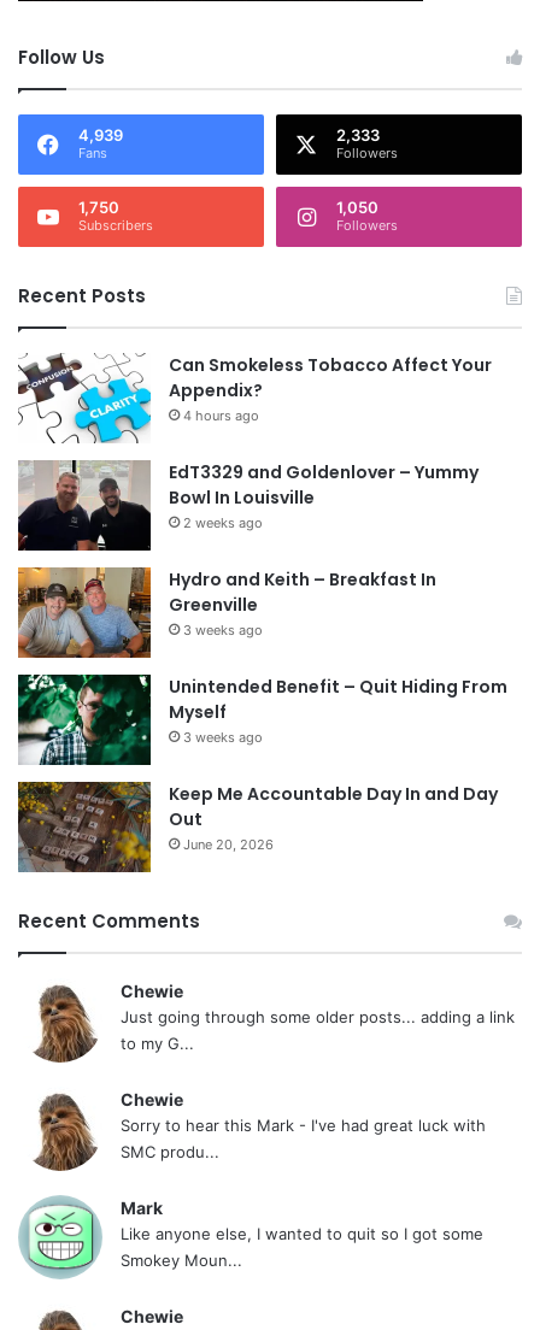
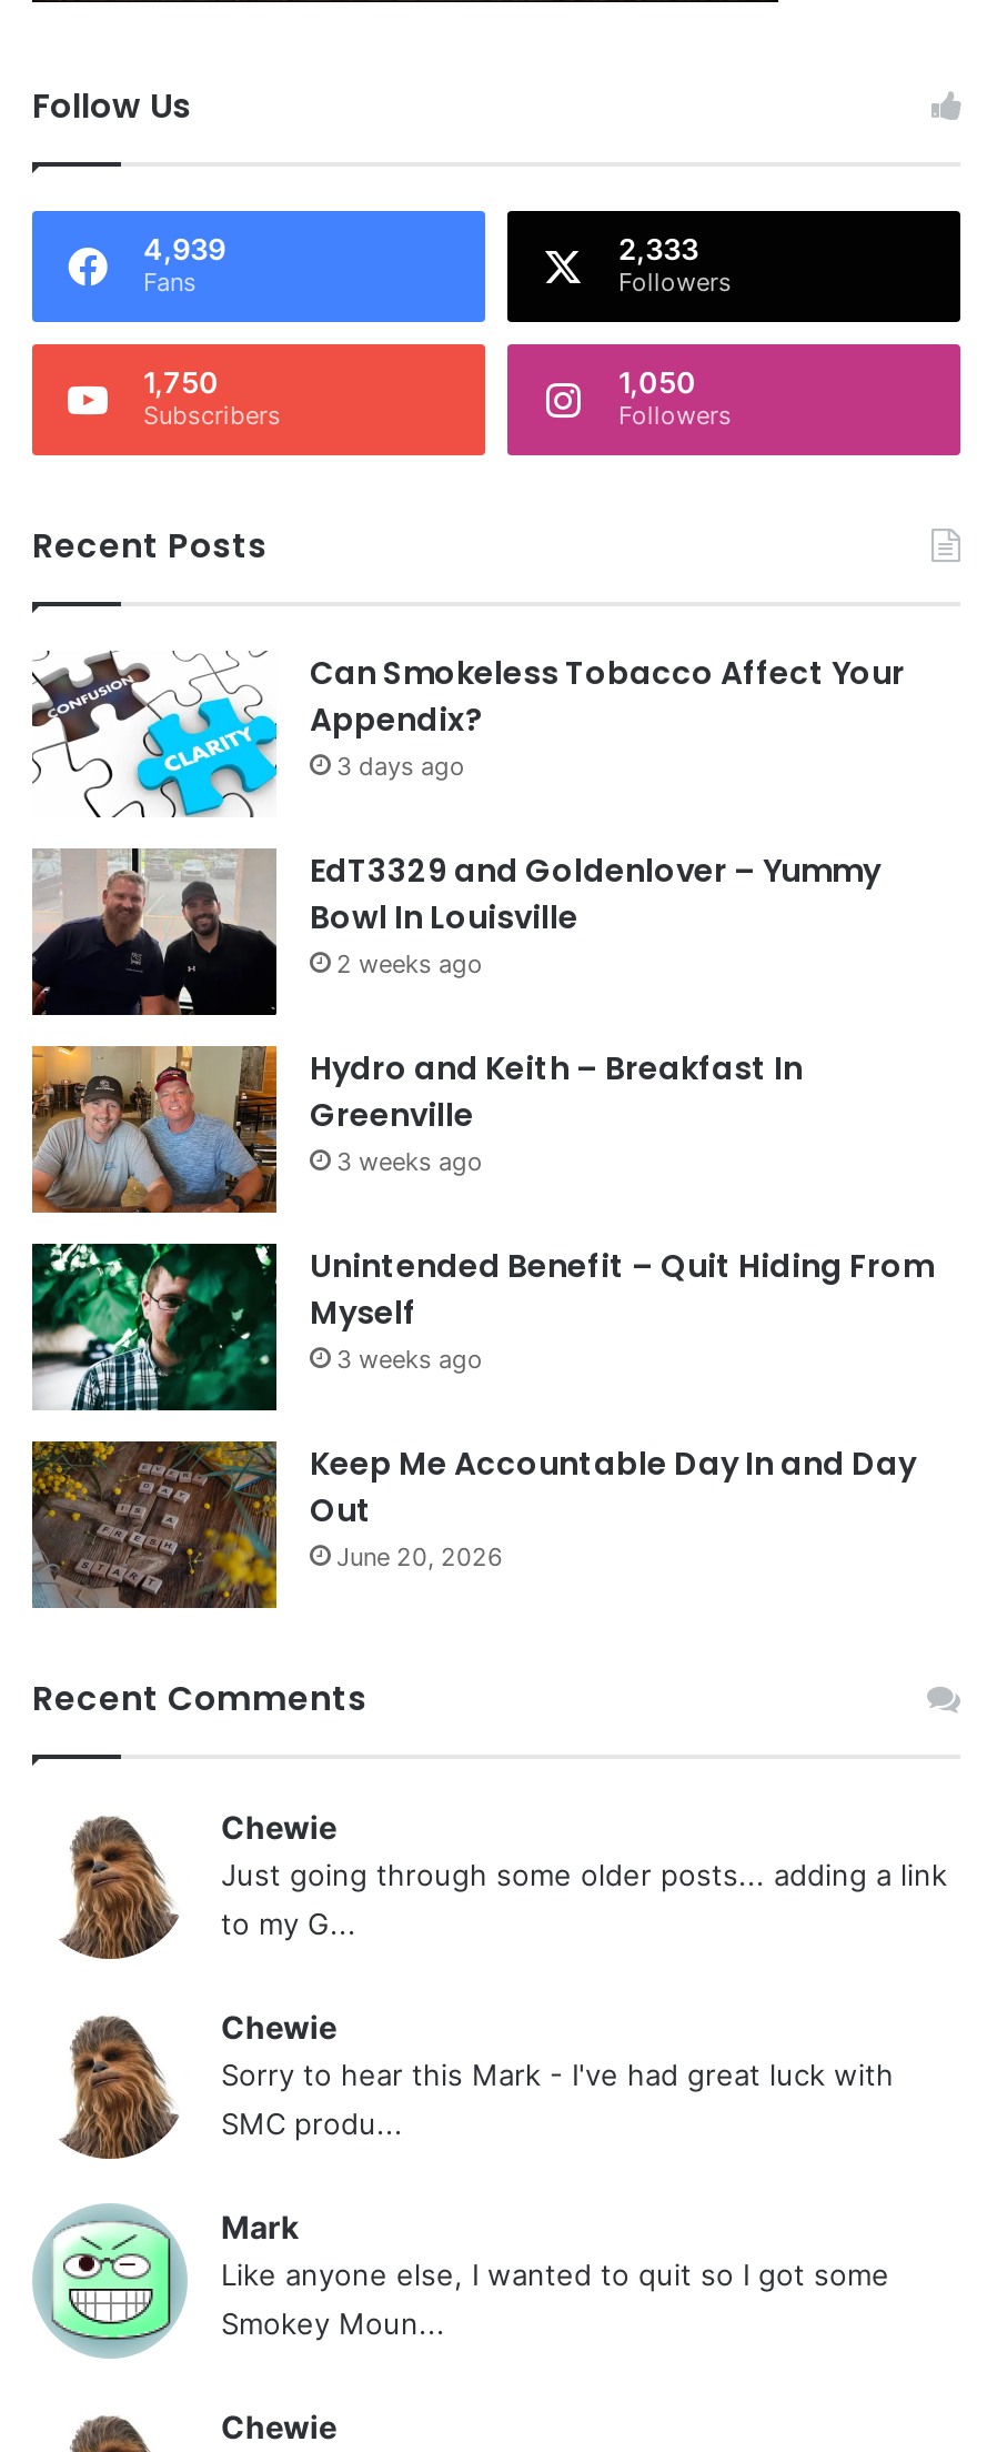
[183,407,259,424] 4 hours ago -> [336,751,465,782] 3 days ago

